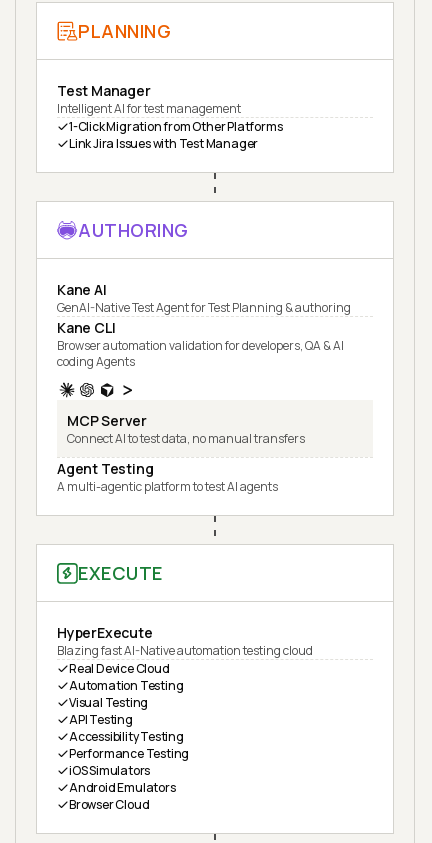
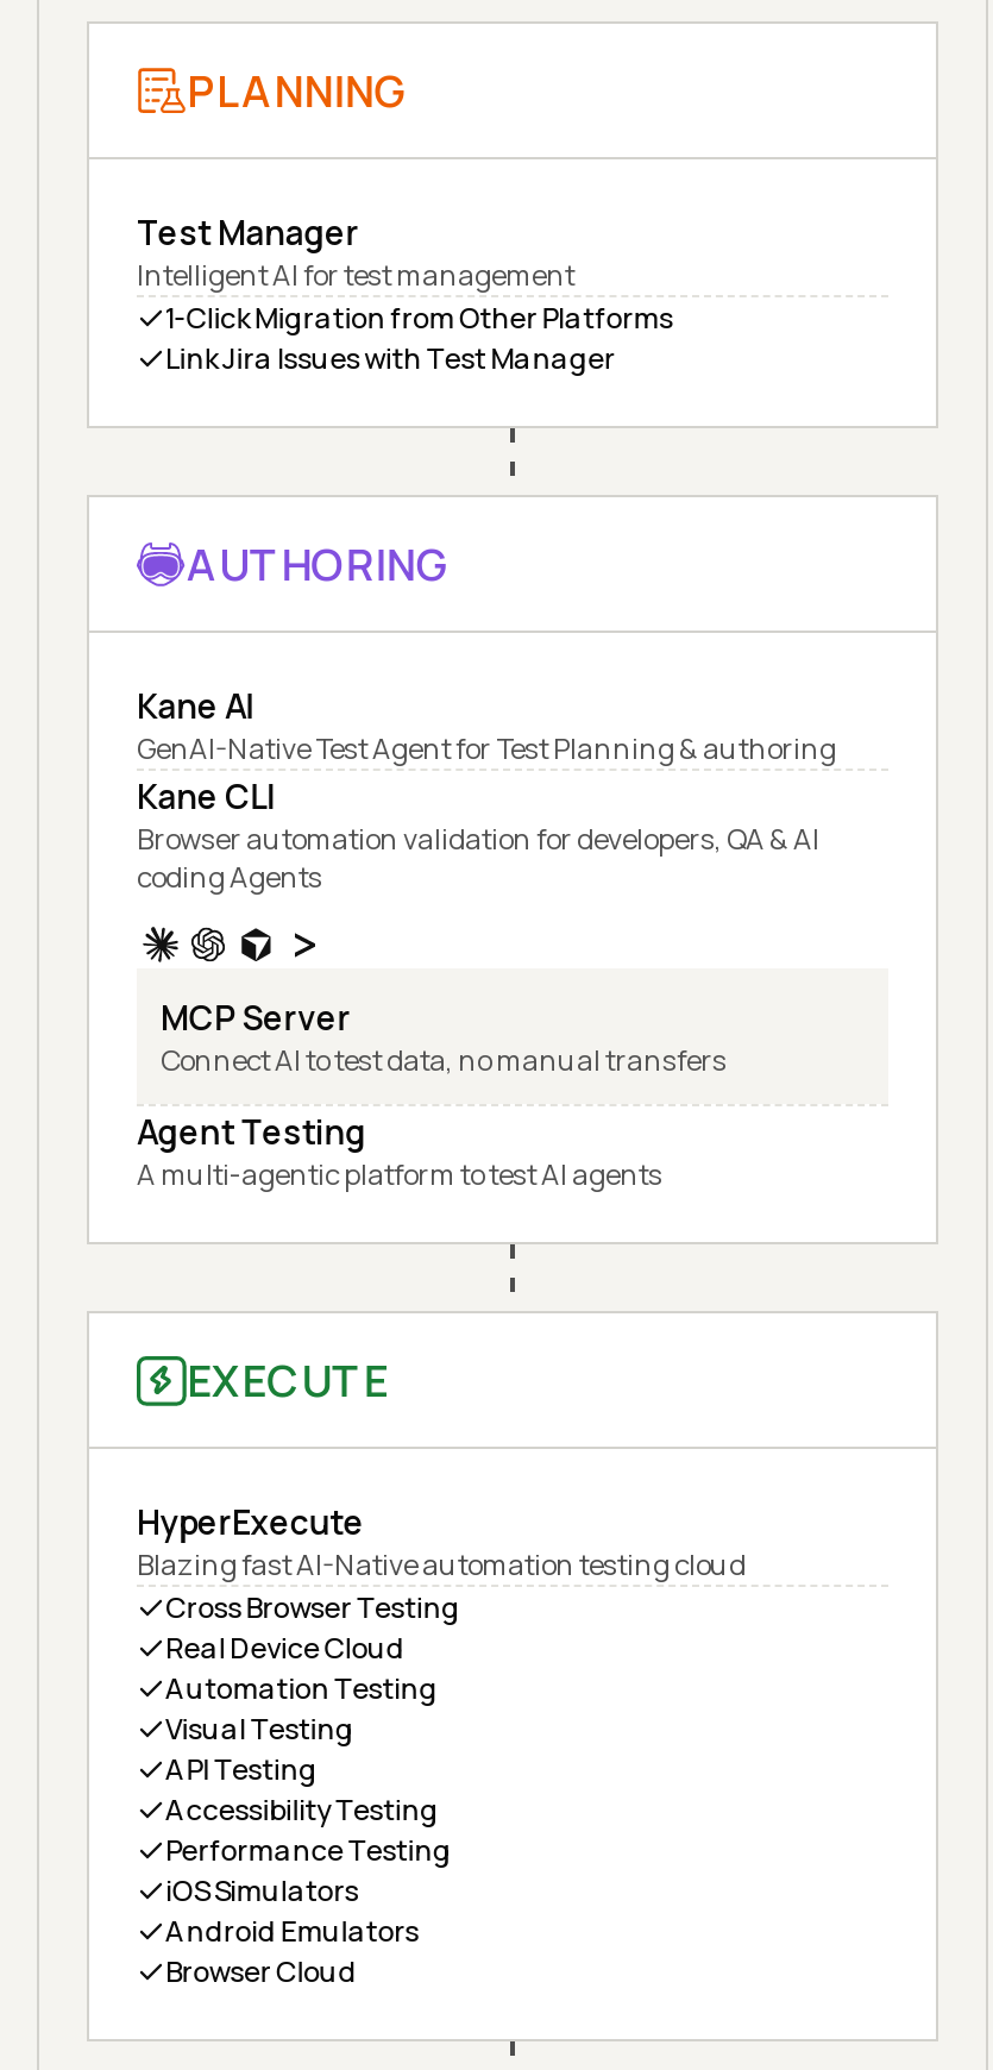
none -> [165,1587,460,1628] Cross Browser Testing

